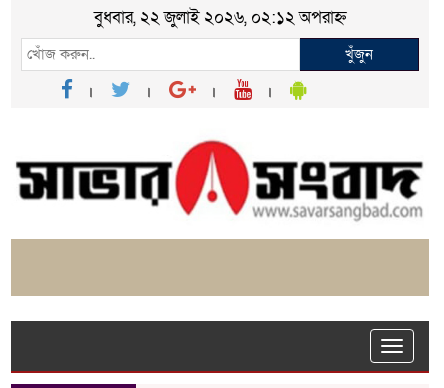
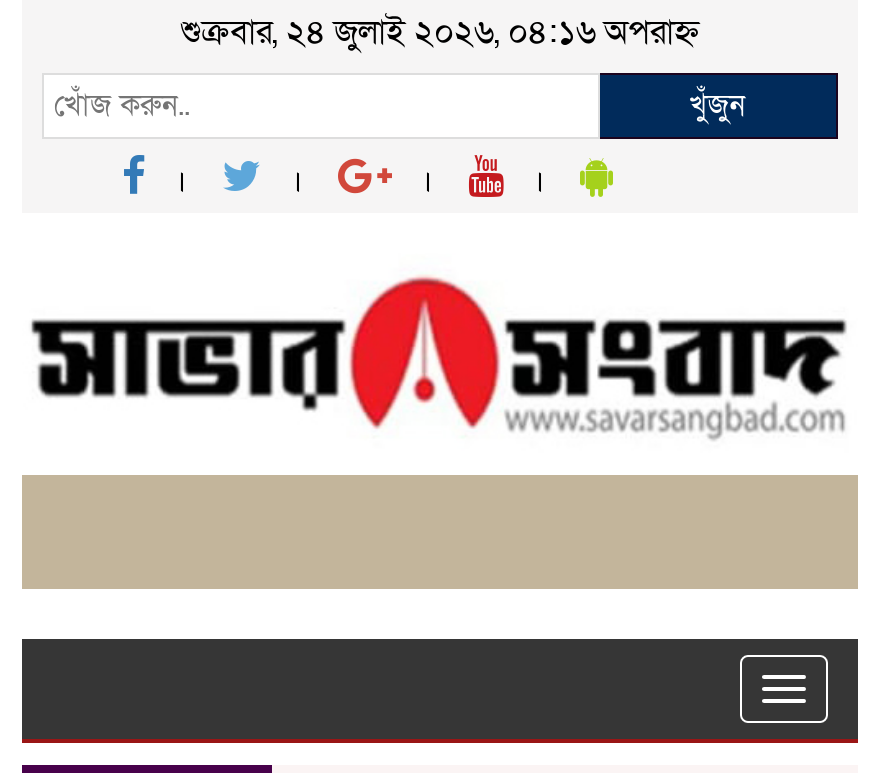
[93,6,346,29] বুধবার, ২২ জুলাই ২০২৬, ০২:১২ অপরাহ্ন -> [180,9,700,55] শুক্রবার, ২৪ জুলাই ২০২৬, ০৪:১৬ অপরাহ্ন

